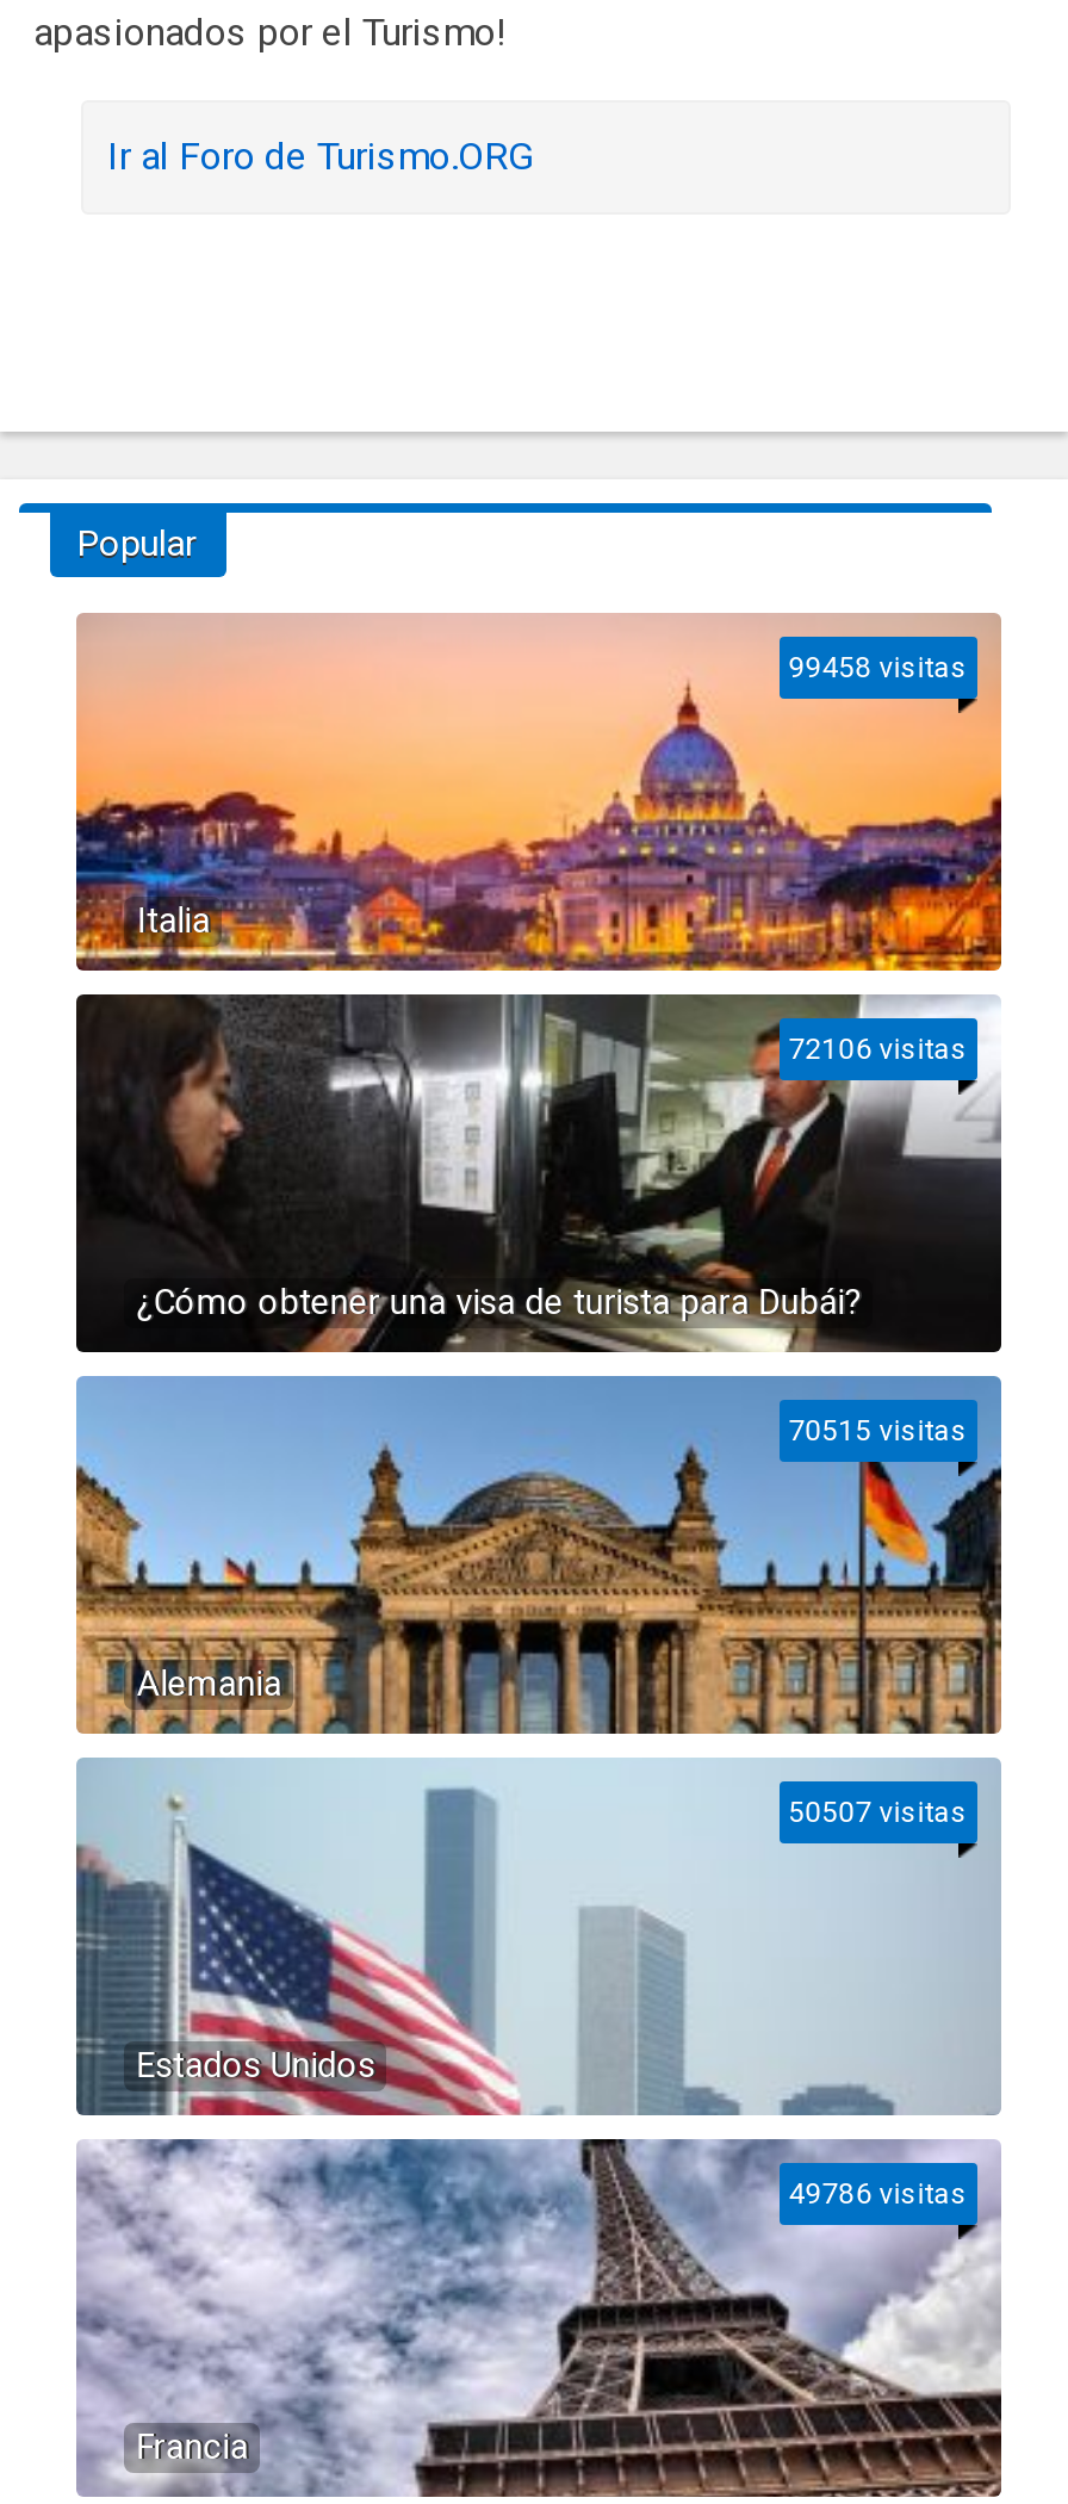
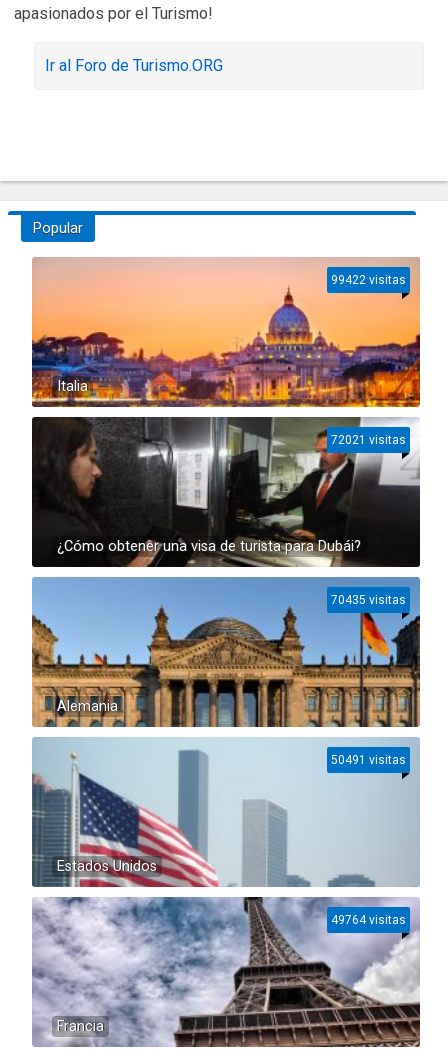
[789,651,967,684] 99458 visitas -> [331,273,406,287] 99422 visitas
[789,1033,967,1066] 72106 visitas -> [331,433,406,447] 72021 visitas
[789,1414,967,1448] 70515 visitas -> [331,593,406,607] 70435 visitas
[789,1796,967,1829] 50507 visitas -> [331,753,406,767] 50491 visitas
[789,2177,967,2211] 49786 visitas -> [331,913,406,927] 49764 visitas

